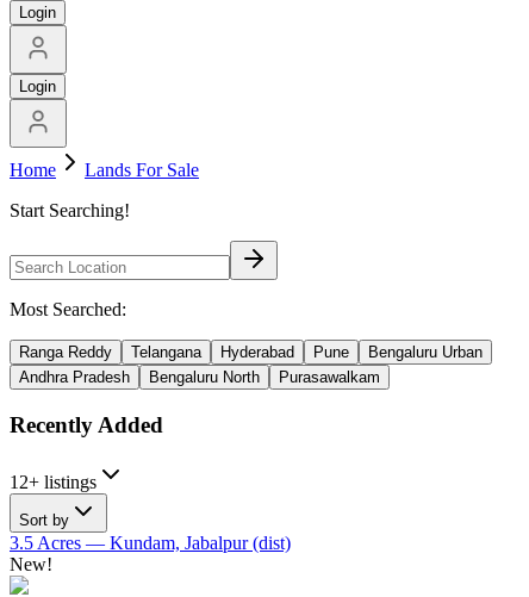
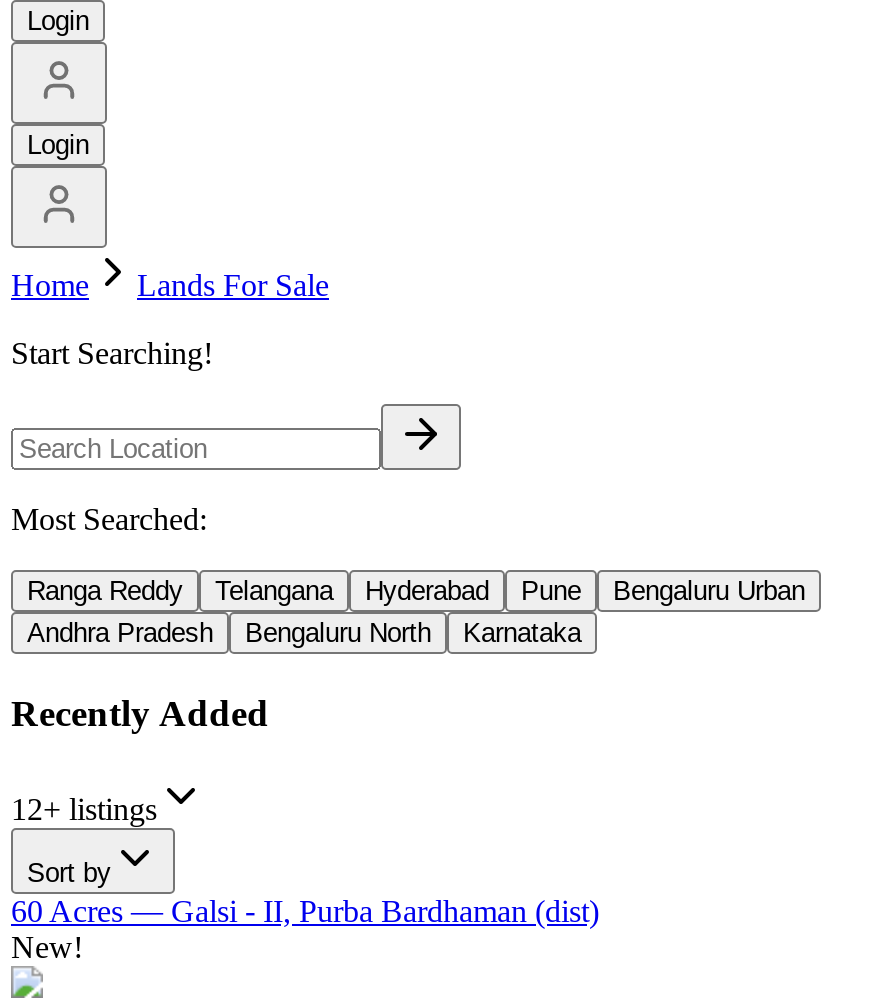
[279,368,380,386] Purasawalkam -> [463,618,581,648] Karnataka
[10,533,291,553] 3.5 Acres— Kundam, Jabalpur (dist) -> [11,895,599,929] 60 Acres— Galsi - II, Purba Bardhaman (dist)

